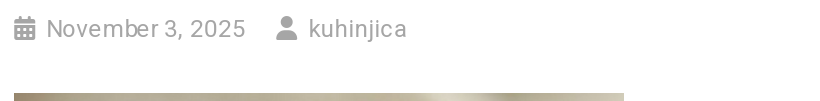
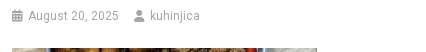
[46,15,246,43] November 3, 2025 -> [28,9,119,23] August 20, 2025

